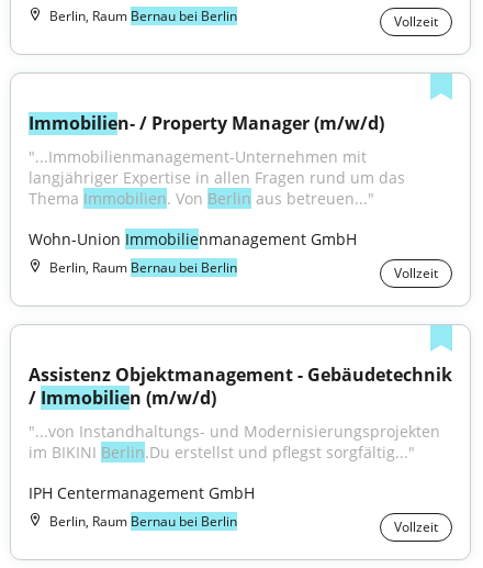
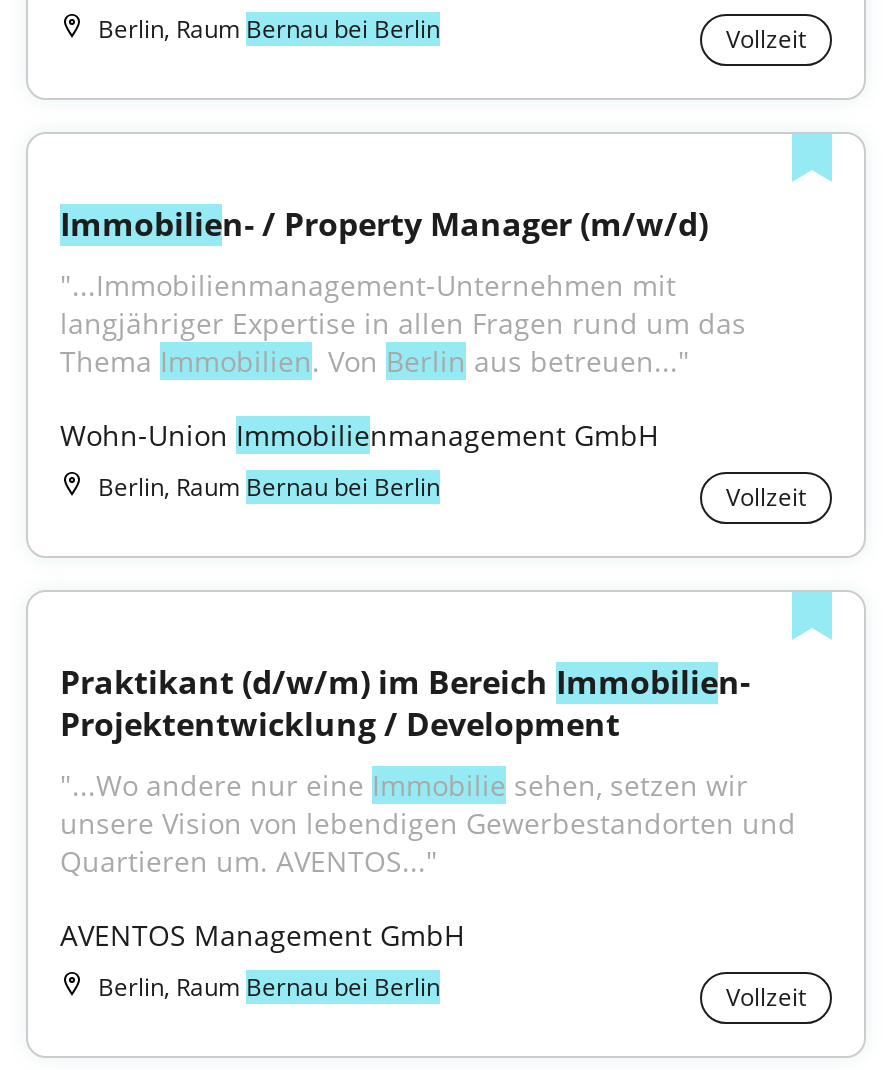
[29,363,452,410] Assistenz Objektmanagement - Gebäudetechnik | / Immobilien (m/w/d) -> [60,660,750,746] Praktikant (d/w/m) im Bereich Immobilien- | Projektentwicklung / Development
[29,421,440,463] "...von Instandhaltungs- und Modernisierungsprojekten | im BIKINI Berlin.Du erstellst und pflegst sorgfältig..." -> [60,766,796,880] "...Wo andere nur eine Immobilie sehen, setzen wir | unsere Vision von lebendigen Gewerbestandorten und | Quartieren um. AVENTOS..."
[29,482,255,503] IPH Centermanagement GmbH -> [60,916,464,954] AVENTOS Management GmbH

